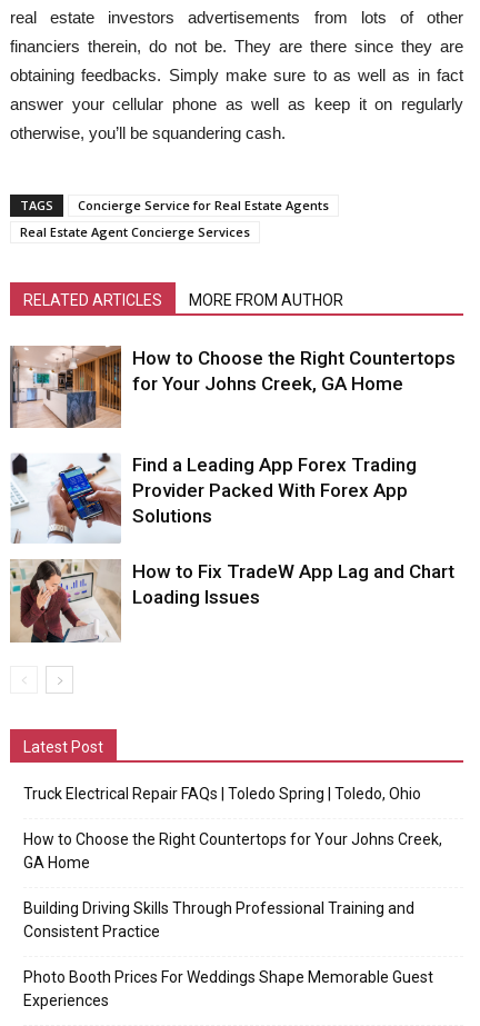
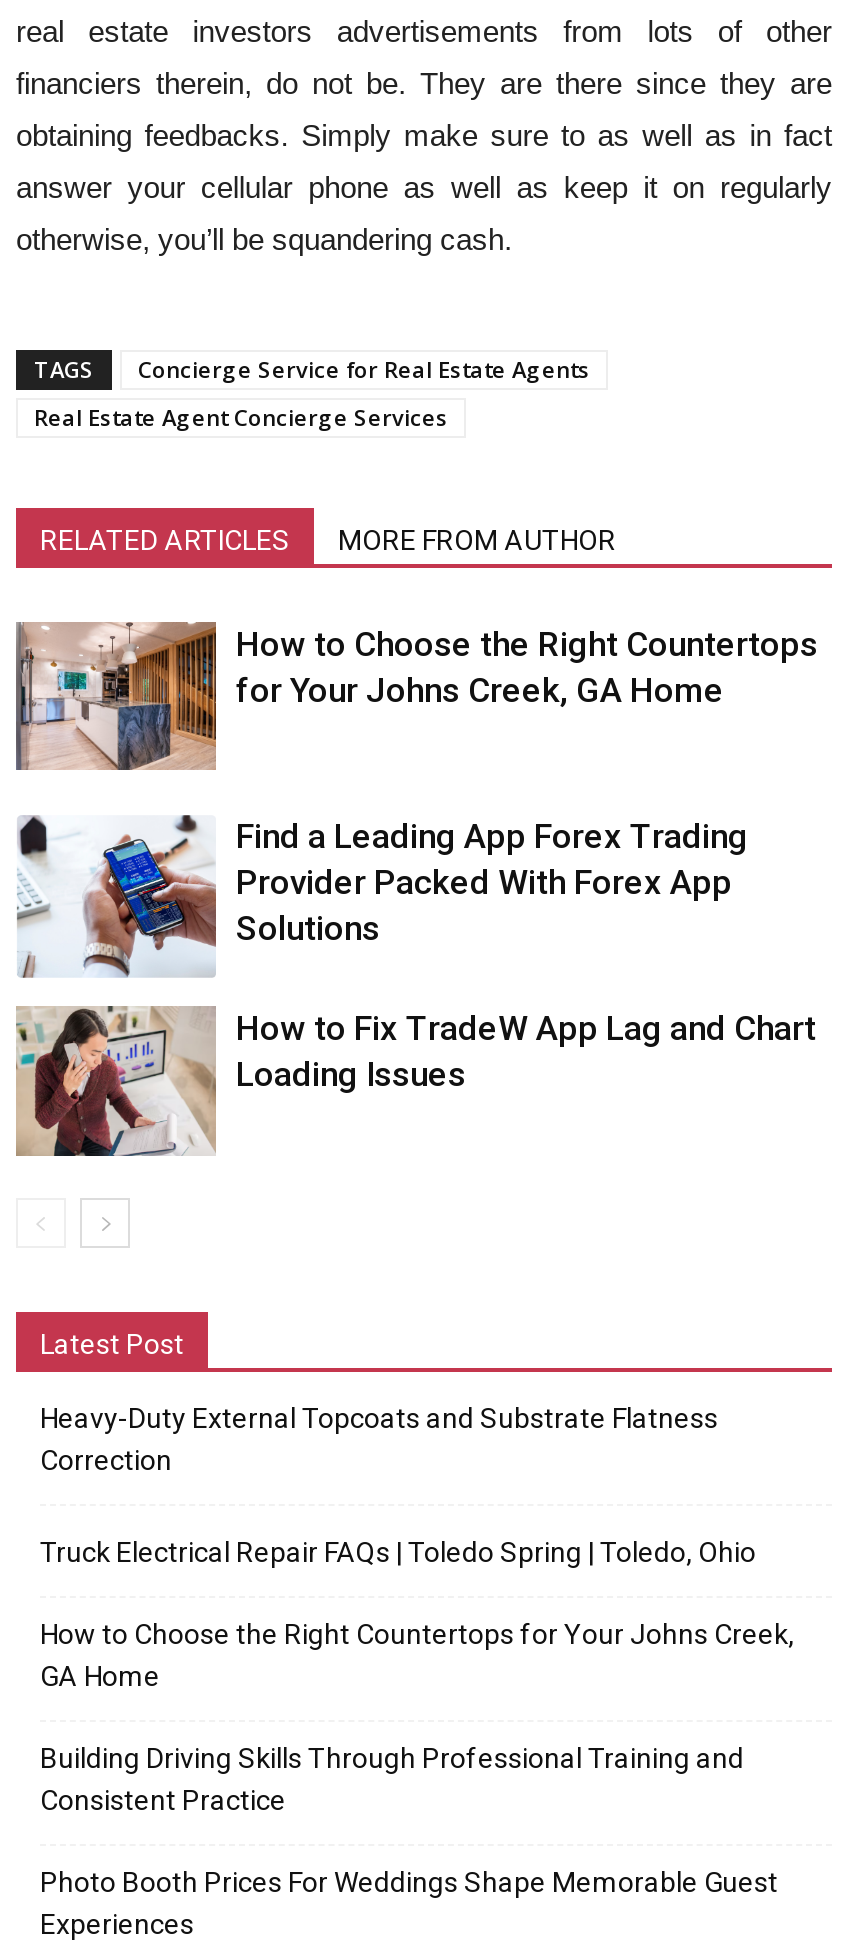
none -> [40,1401,718,1475] Heavy-Duty External Topcoats and Substrate Flatness | Correction

